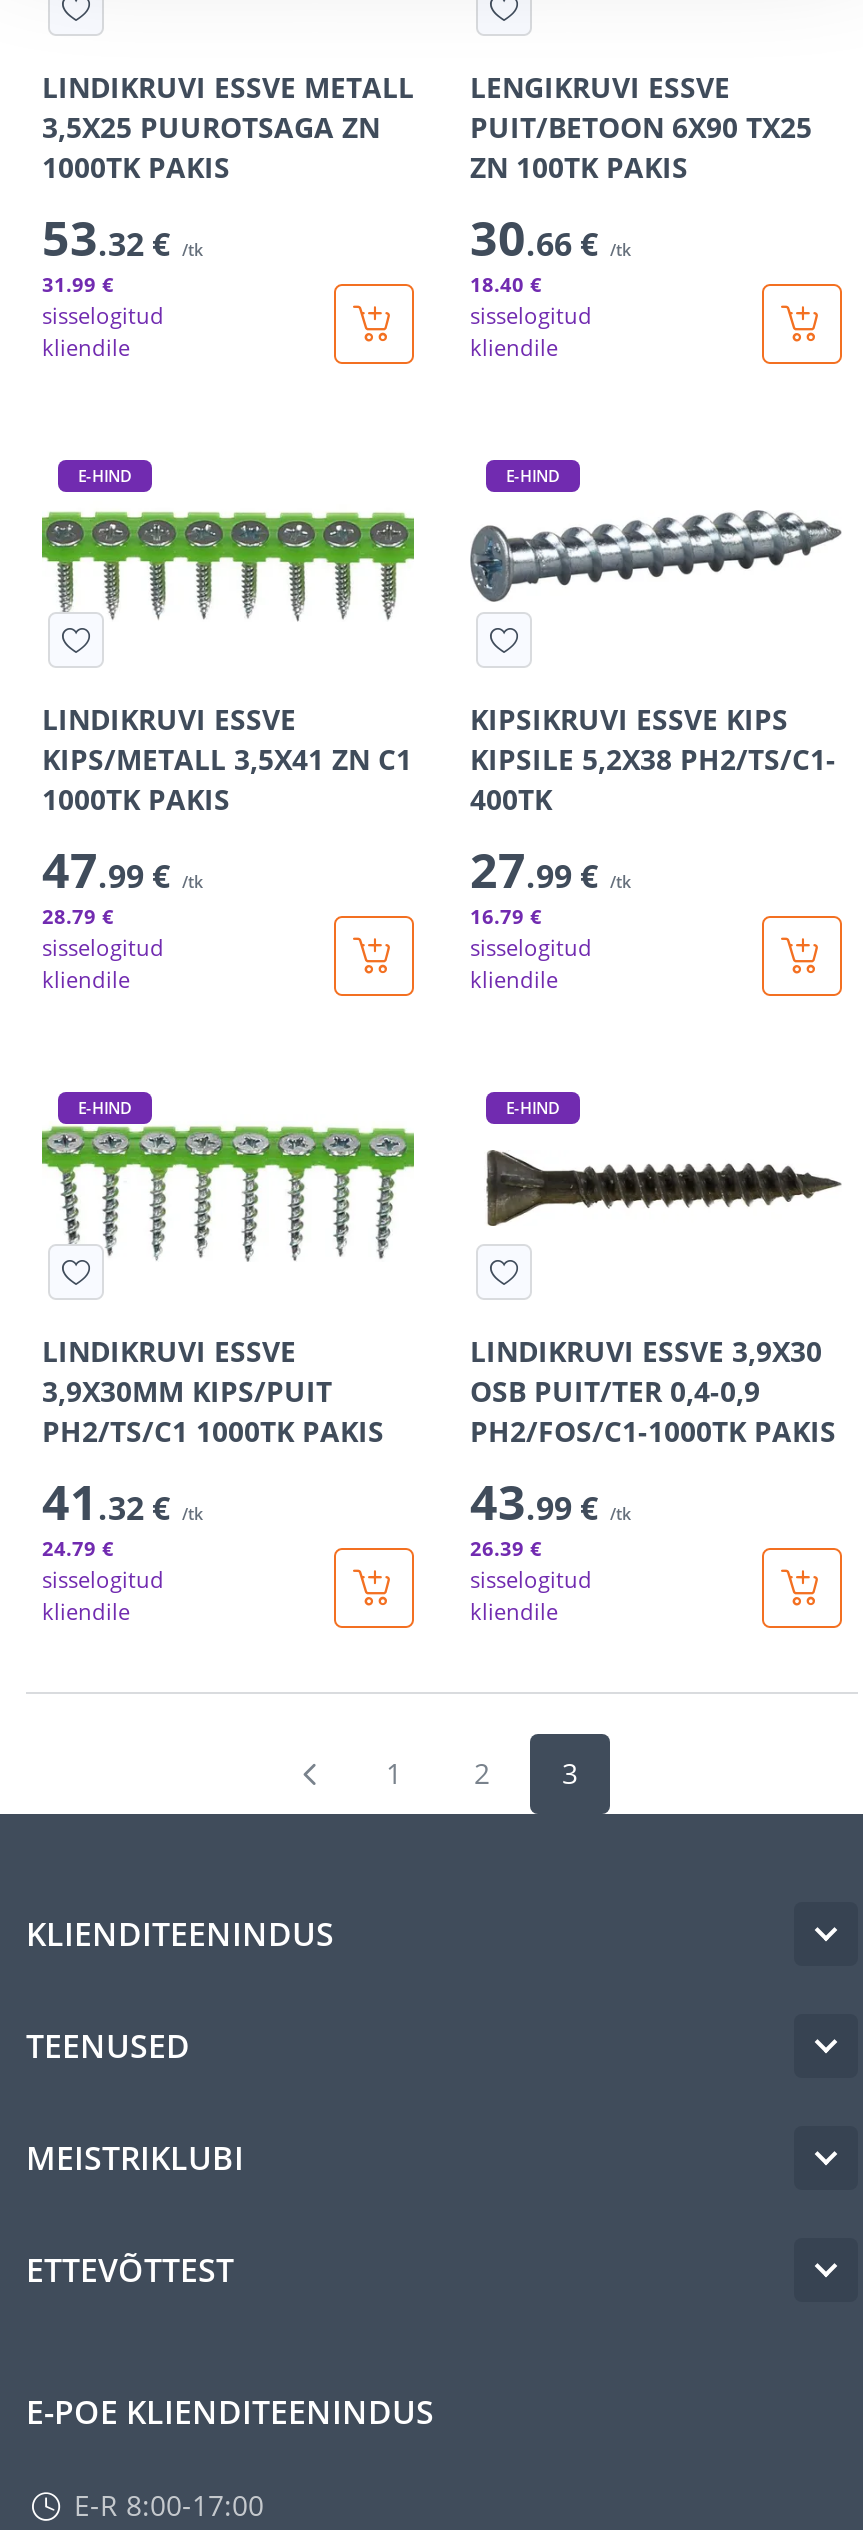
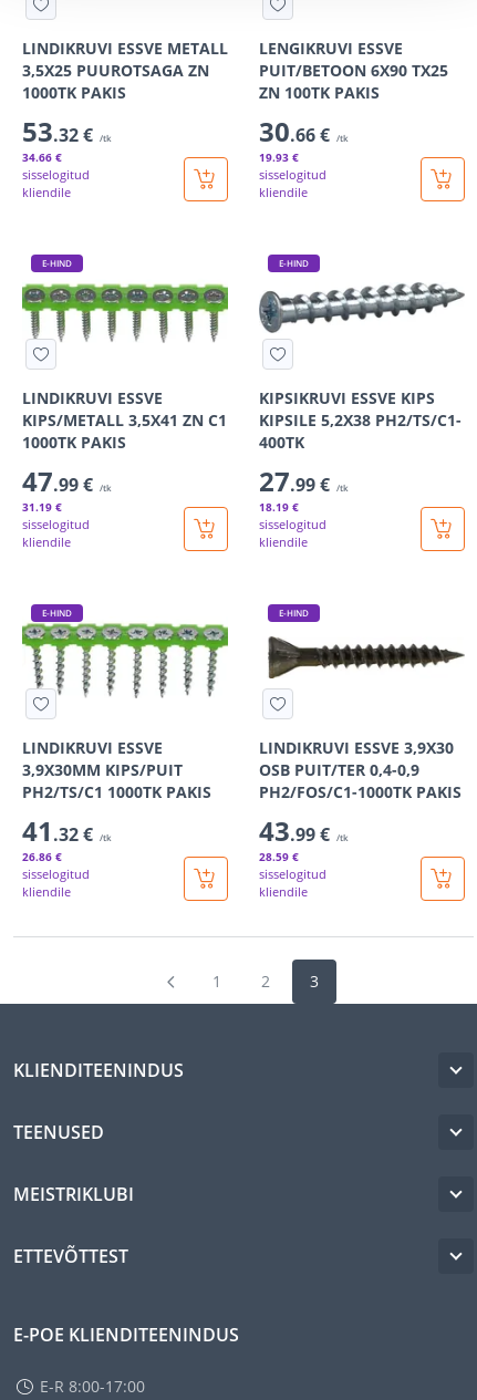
[42,270,114,298] 31.99 € -> [22,149,62,165] 34.66 €
[470,270,542,298] 18.40 € -> [259,149,299,165] 19.93 €
[42,902,114,930] 28.79 € -> [22,499,62,515] 31.19 €
[470,902,542,930] 16.79 € -> [259,499,299,515] 18.19 €
[42,1534,114,1562] 24.79 € -> [22,849,62,864] 26.86 €
[470,1534,542,1562] 26.39 € -> [259,849,299,864] 28.59 €

